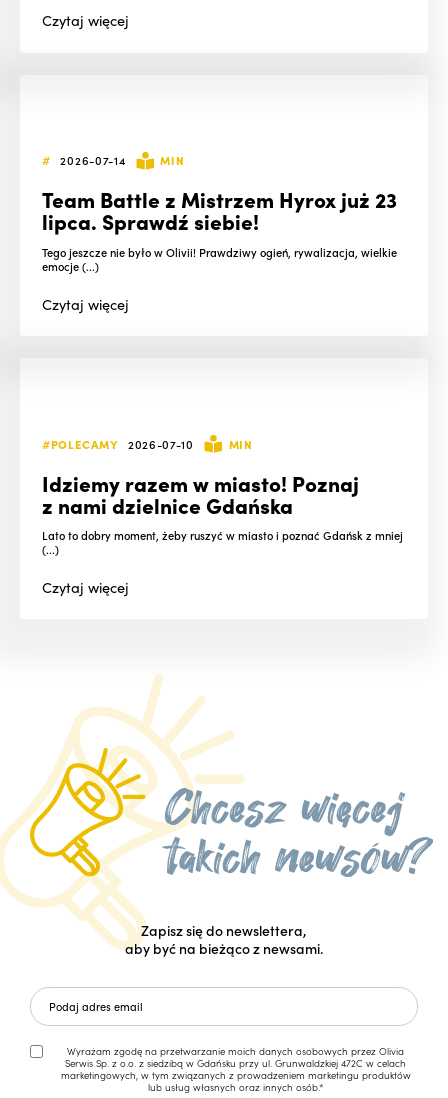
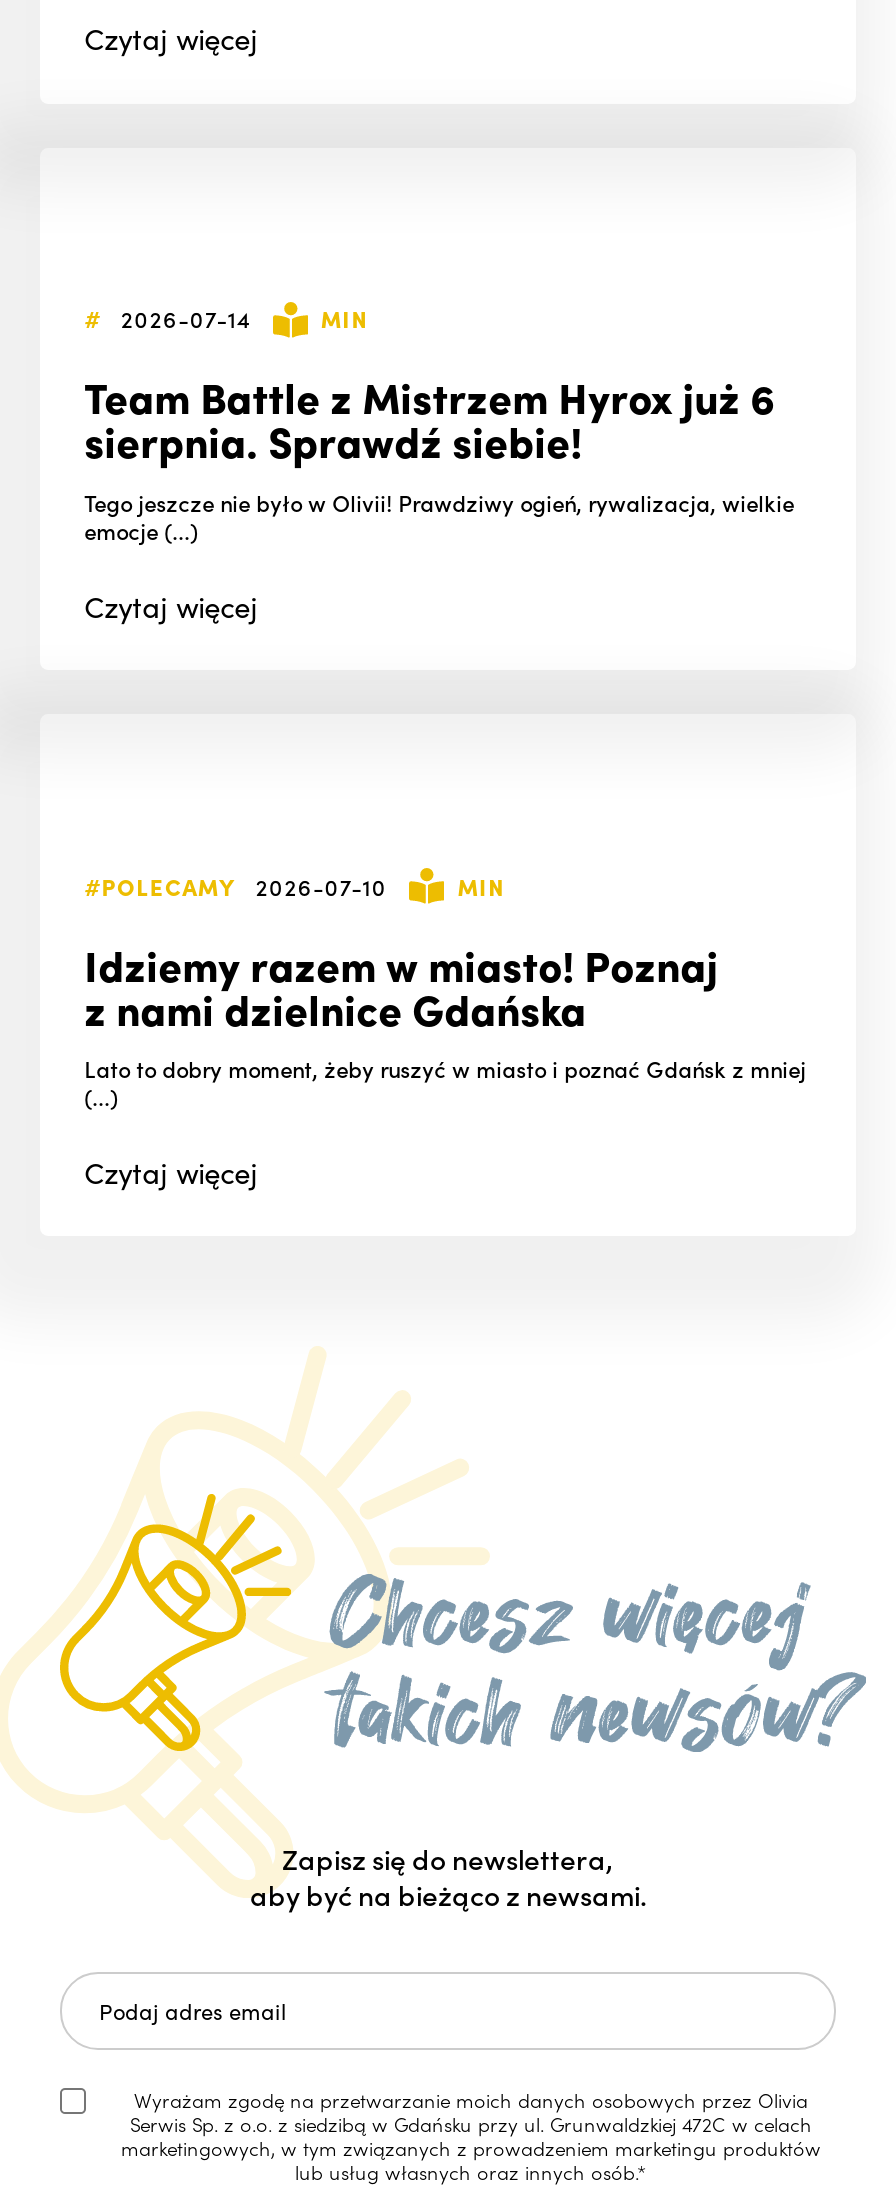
[42,184,397,213] Team Battle z Mistrzem Hyrox już 23 -> [84,367,774,425] Team Battle z Mistrzem Hyrox już 6
[42,206,259,235] lipca. Sprawdź siebie! -> [84,411,582,469] sierpnia. Sprawdź siebie!

